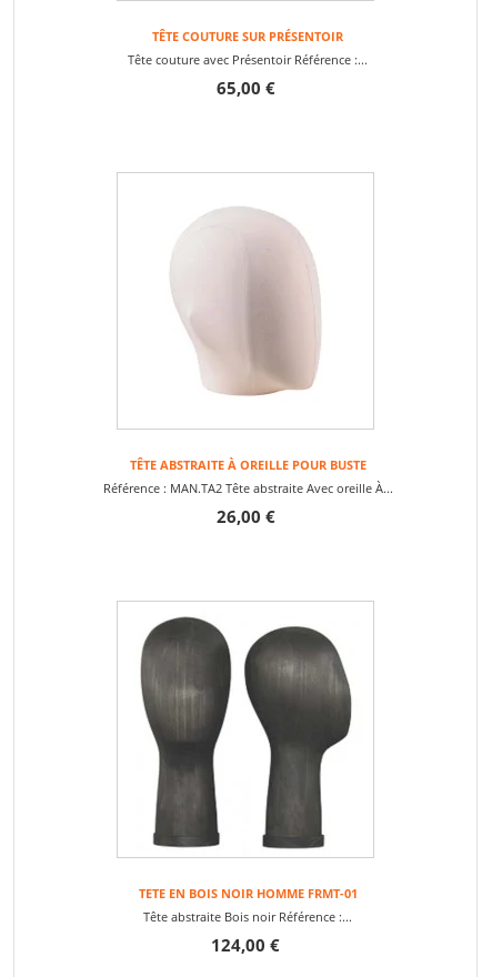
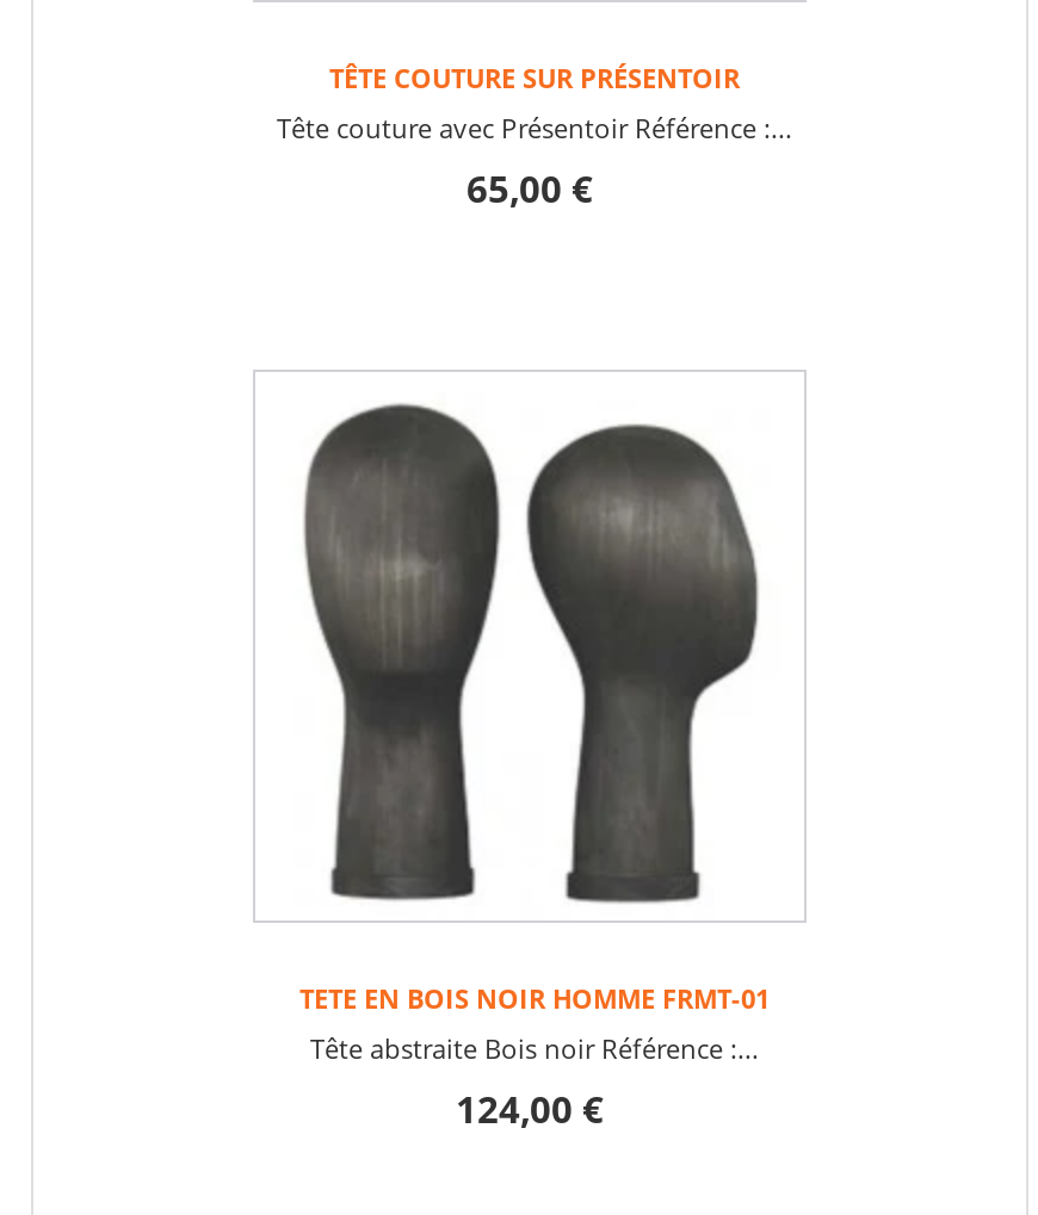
[189,212,320,396] [image] -> none
[103,456,393,528] TÊTE ABSTRAITE À OREILLE POUR BUSTE | Référence : MAN.TA2 Tête abstraite Avec oreille À... | 26,00 € -> none

